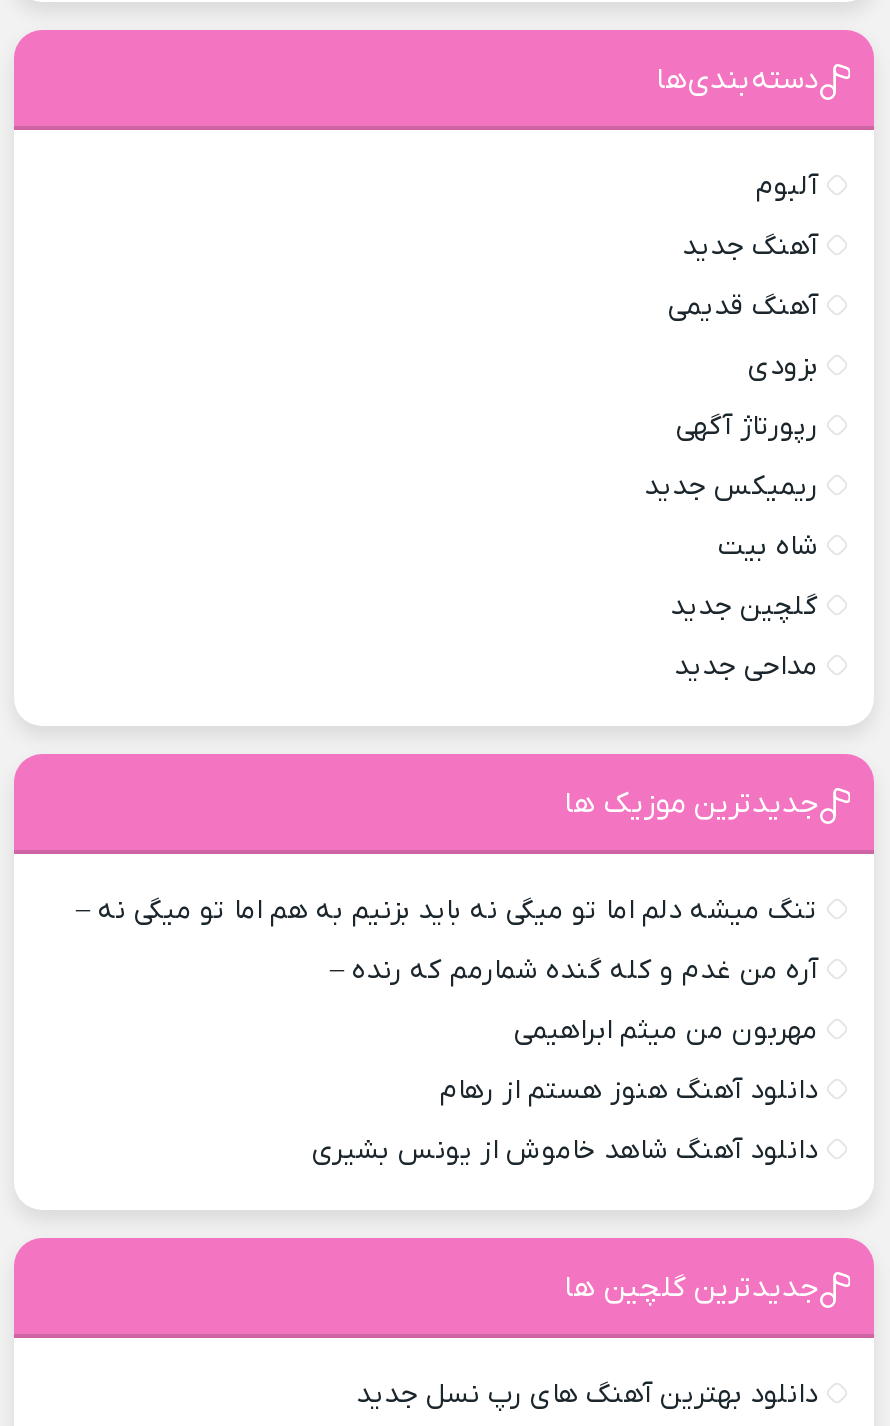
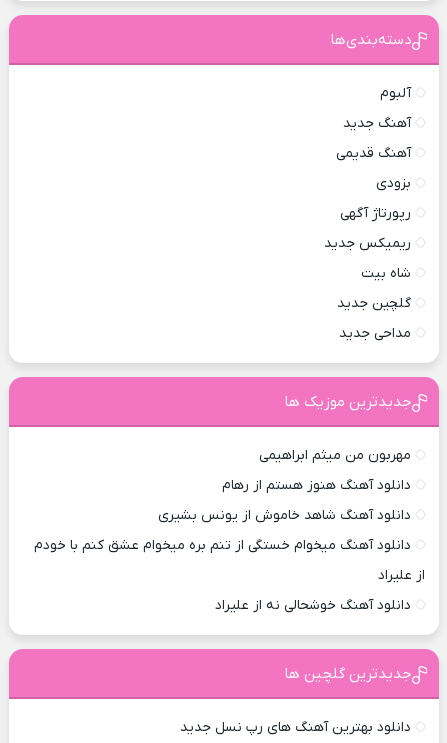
[76,892,818,990] تنگ میشه دلم اما تو میگی نه باید بزنیم به هم اما تو میگی نه – | آره من غدم و کله گنده شمارمم که رنده – -> none
moved [312,1012,818,1170] -> [158,446,411,525]: مهربون من میثم ابراهیمی | دانلود آهنگ هنوز هستم از رهام | دانلود آهنگ شاهد خاموش از یونس بشیری
none -> [34,536,425,615] دانلود آهنگ میخوام خستگی از تنم بره میخوام عشق کنم با خودم | از علیراد | دانلود آهنگ خوشحالی نه از علیراد

